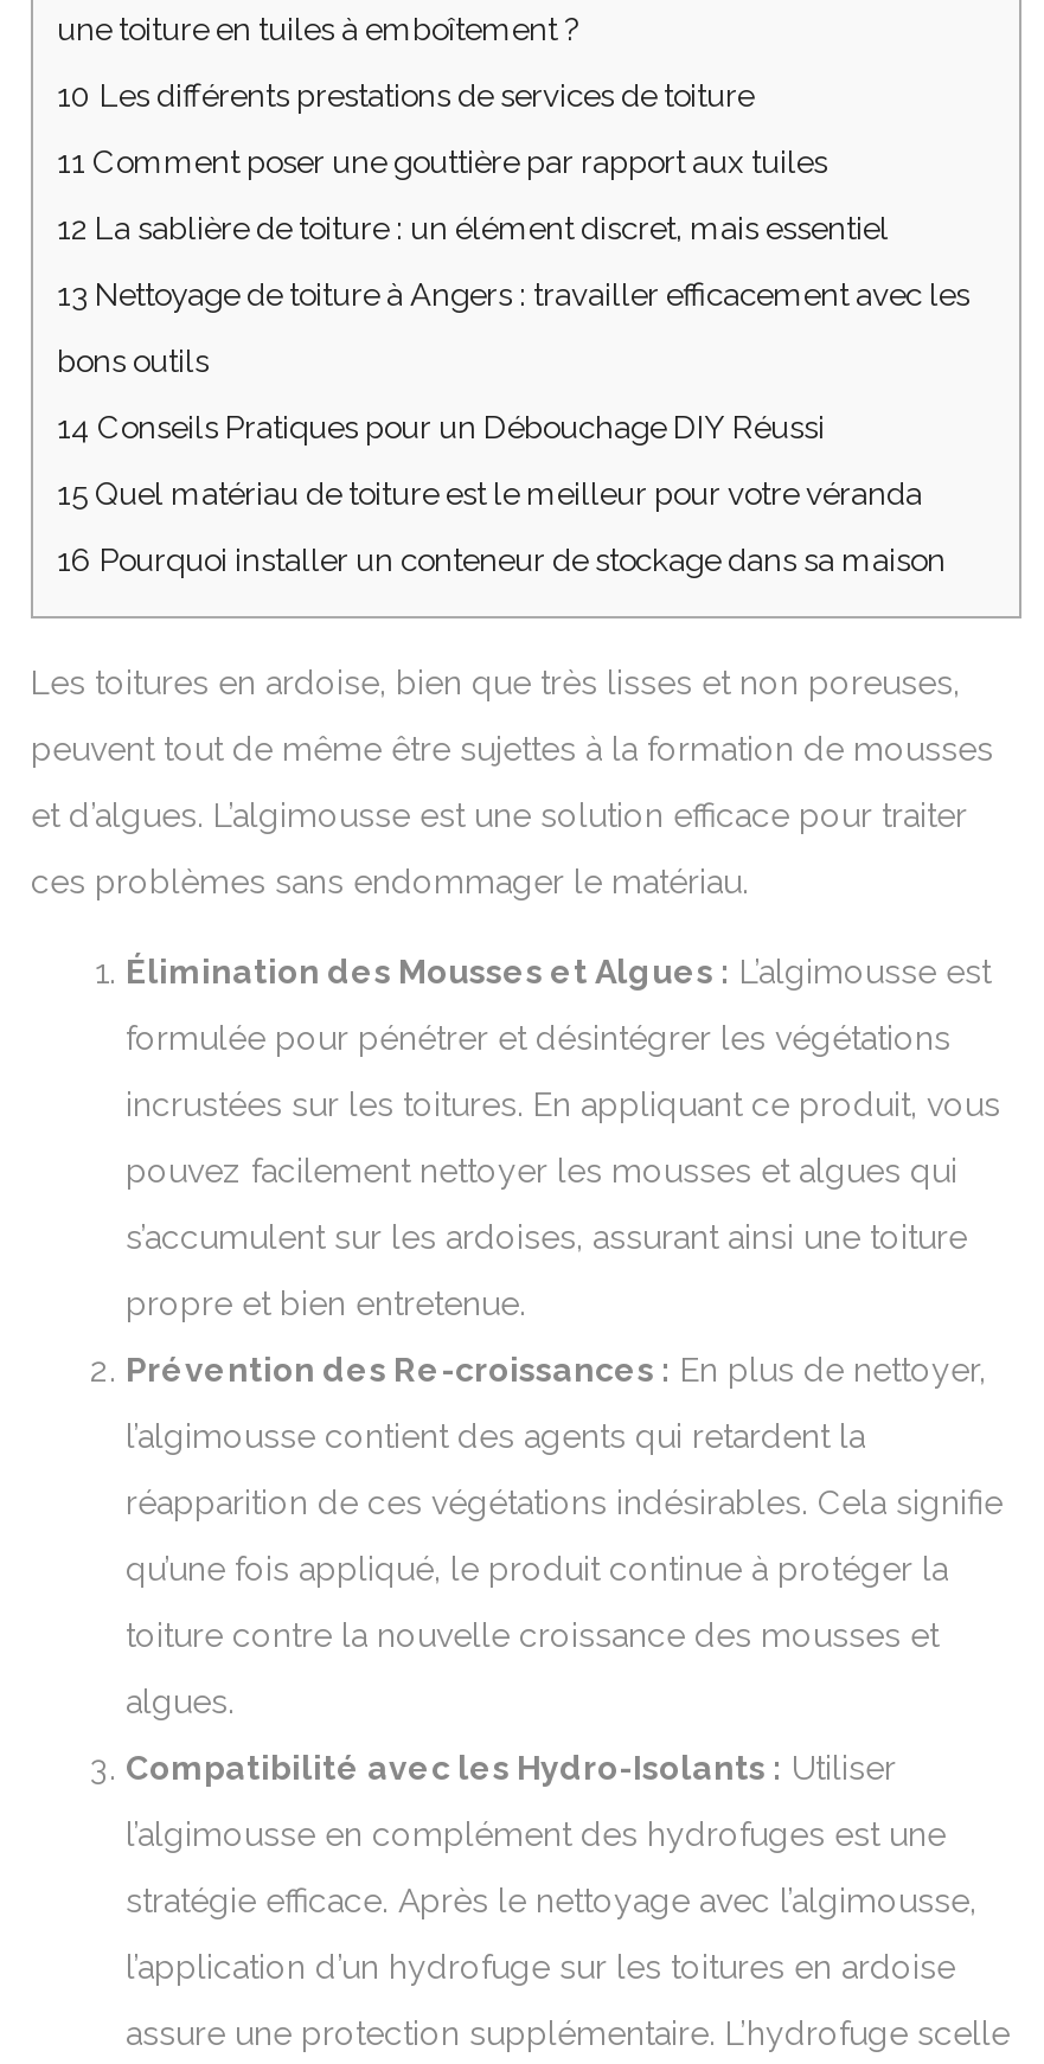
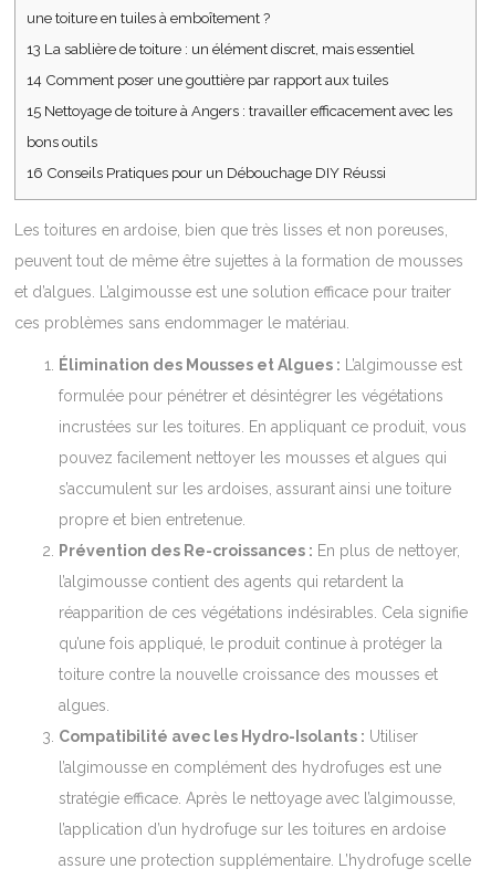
[57,77,969,314] 10 Les différents prestations de services de toiture | 11 Comment poser une gouttière par rapport aux tuiles | 12 La sablière de toiture : un élément discret, mais essentiel | 13 Nettoyage de toiture à Angers : travailler efficacement avec les -> [27,40,452,120] 13 La sablière de toiture : un élément discret, mais essentiel | 14 Comment poser une gouttière par rapport aux tuiles | 15 Nettoyage de toiture à Angers : travailler efficacement avec les
[57,409,946,579] 14 Conseils Pratiques pour un Débouchage DIY Réussi | 15 Quel matériau de toiture est le meilleur pour votre véranda | 16 Pourquoi installer un conteneur de stockage dans sa maison -> [27,164,386,182] 16 Conseils Pratiques pour un Débouchage DIY Réussi

